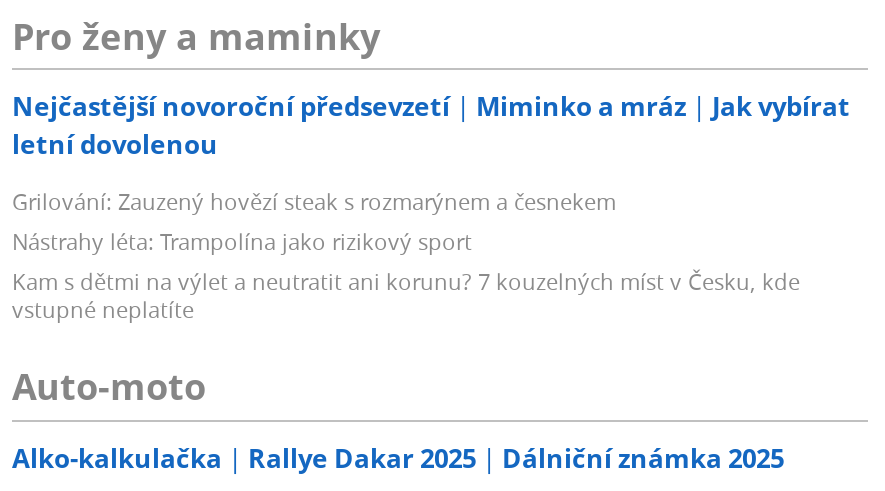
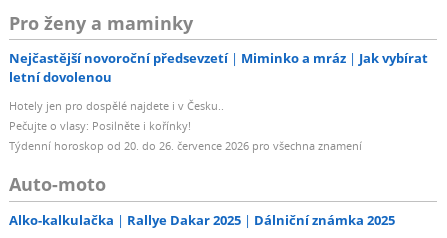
[12,186,800,324] Grilování: Zauzený hovězí steak s rozmarýnem a česnekem | Nástrahy léta: Trampolína jako rizikový sport | Kam s dětmi na výlet a neutratit ani korunu? 7 kouzelných míst v Česku, kde | vstupné neplatíte -> [9,98,362,153] Hotely jen pro dospělé najdete i v Česku.. | Pečujte o vlasy: Posilněte i kořínky! | Týdenní horoskop od 20. do 26. července 2026 pro všechna znamení

